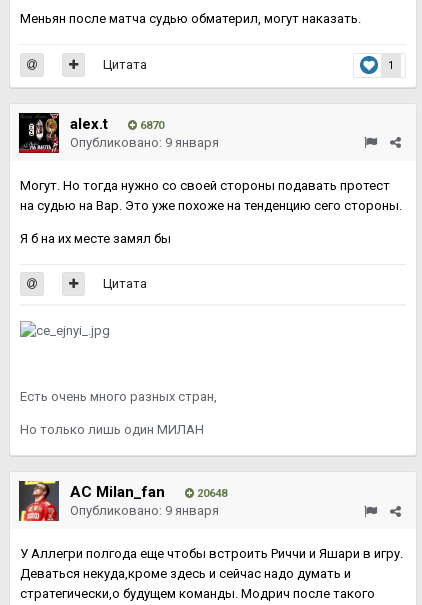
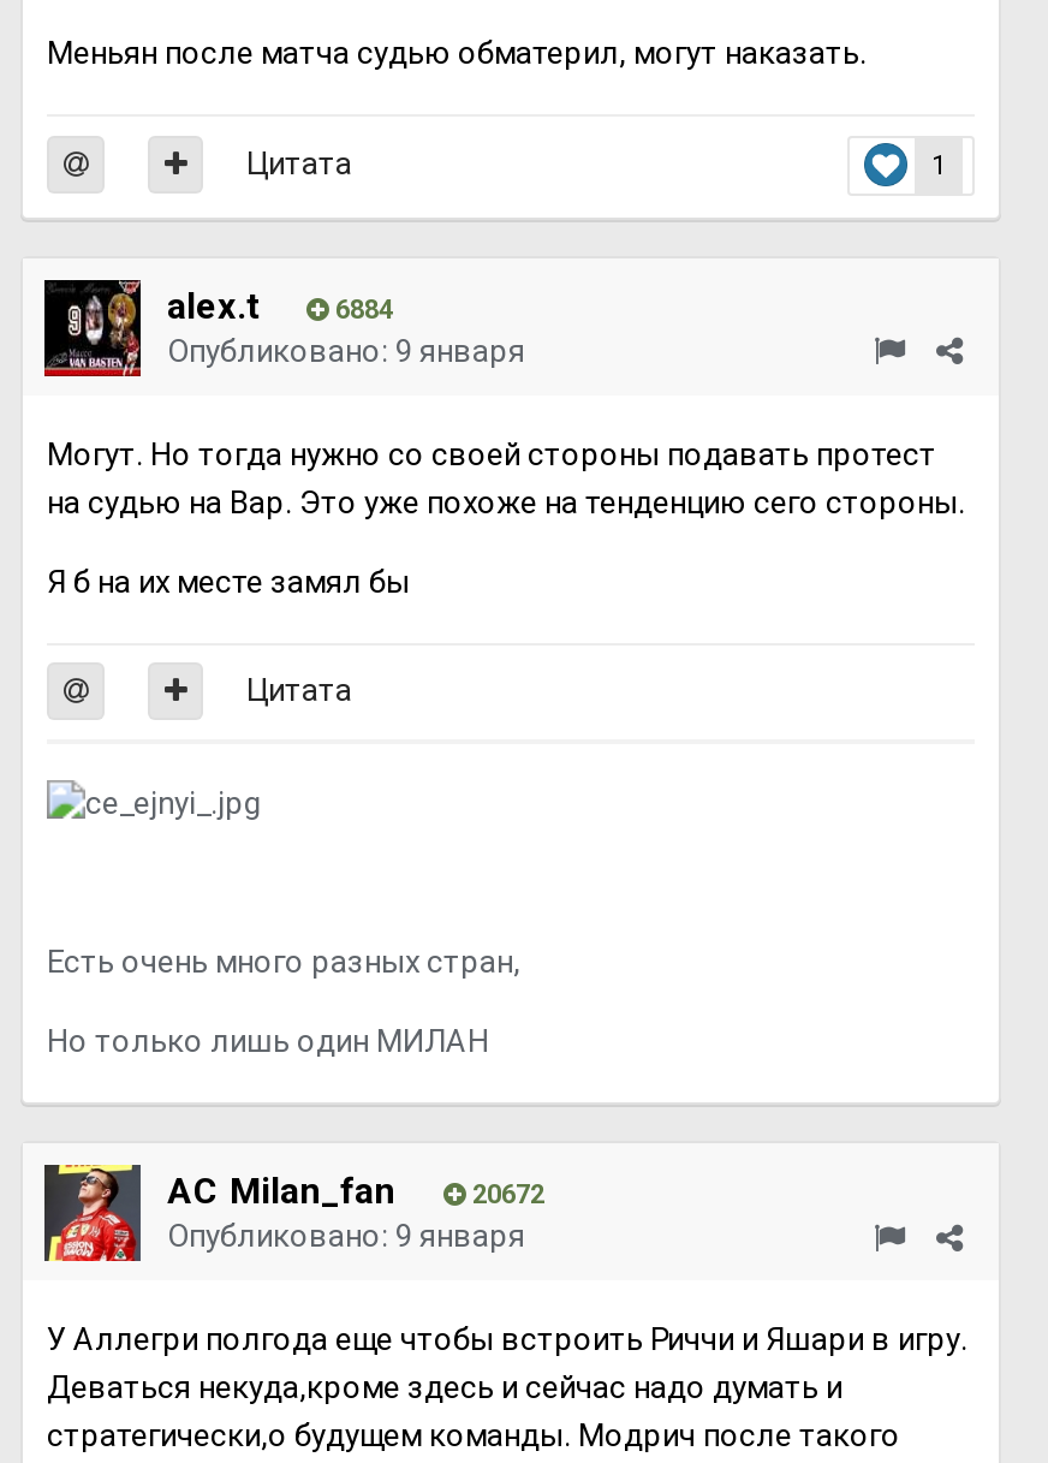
[137,119,164,132] 6870 -> [328,294,393,325] 6884
[194,487,227,500] 20648 -> [465,1180,544,1211] 20672

